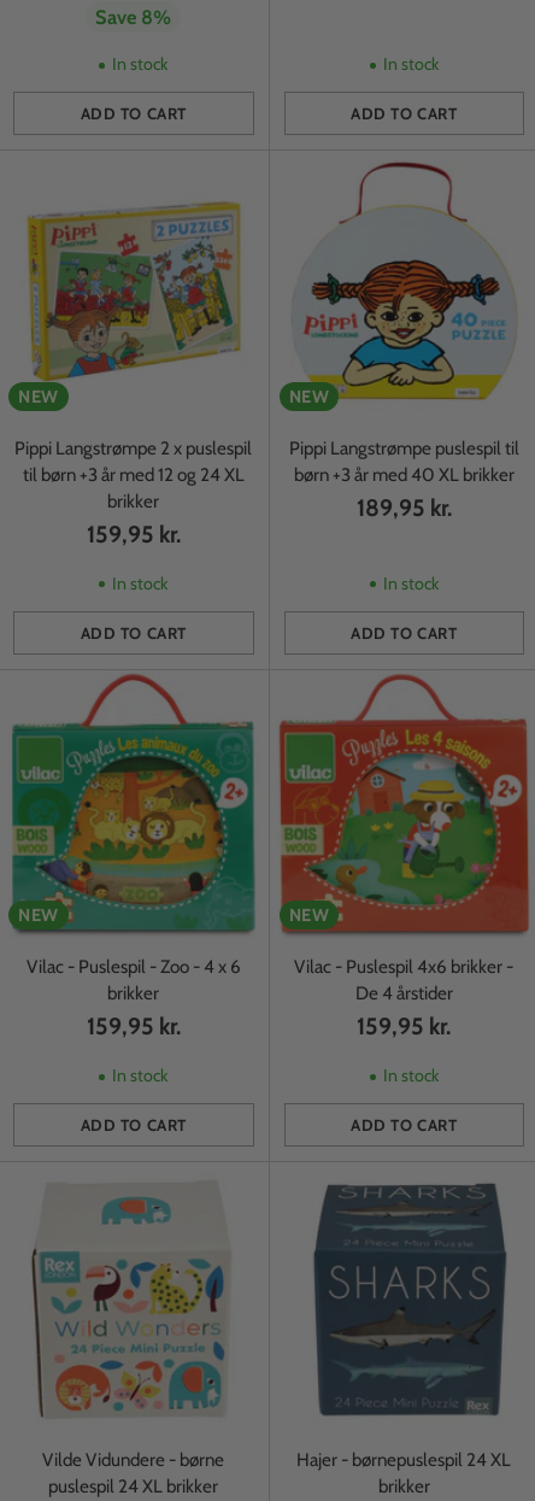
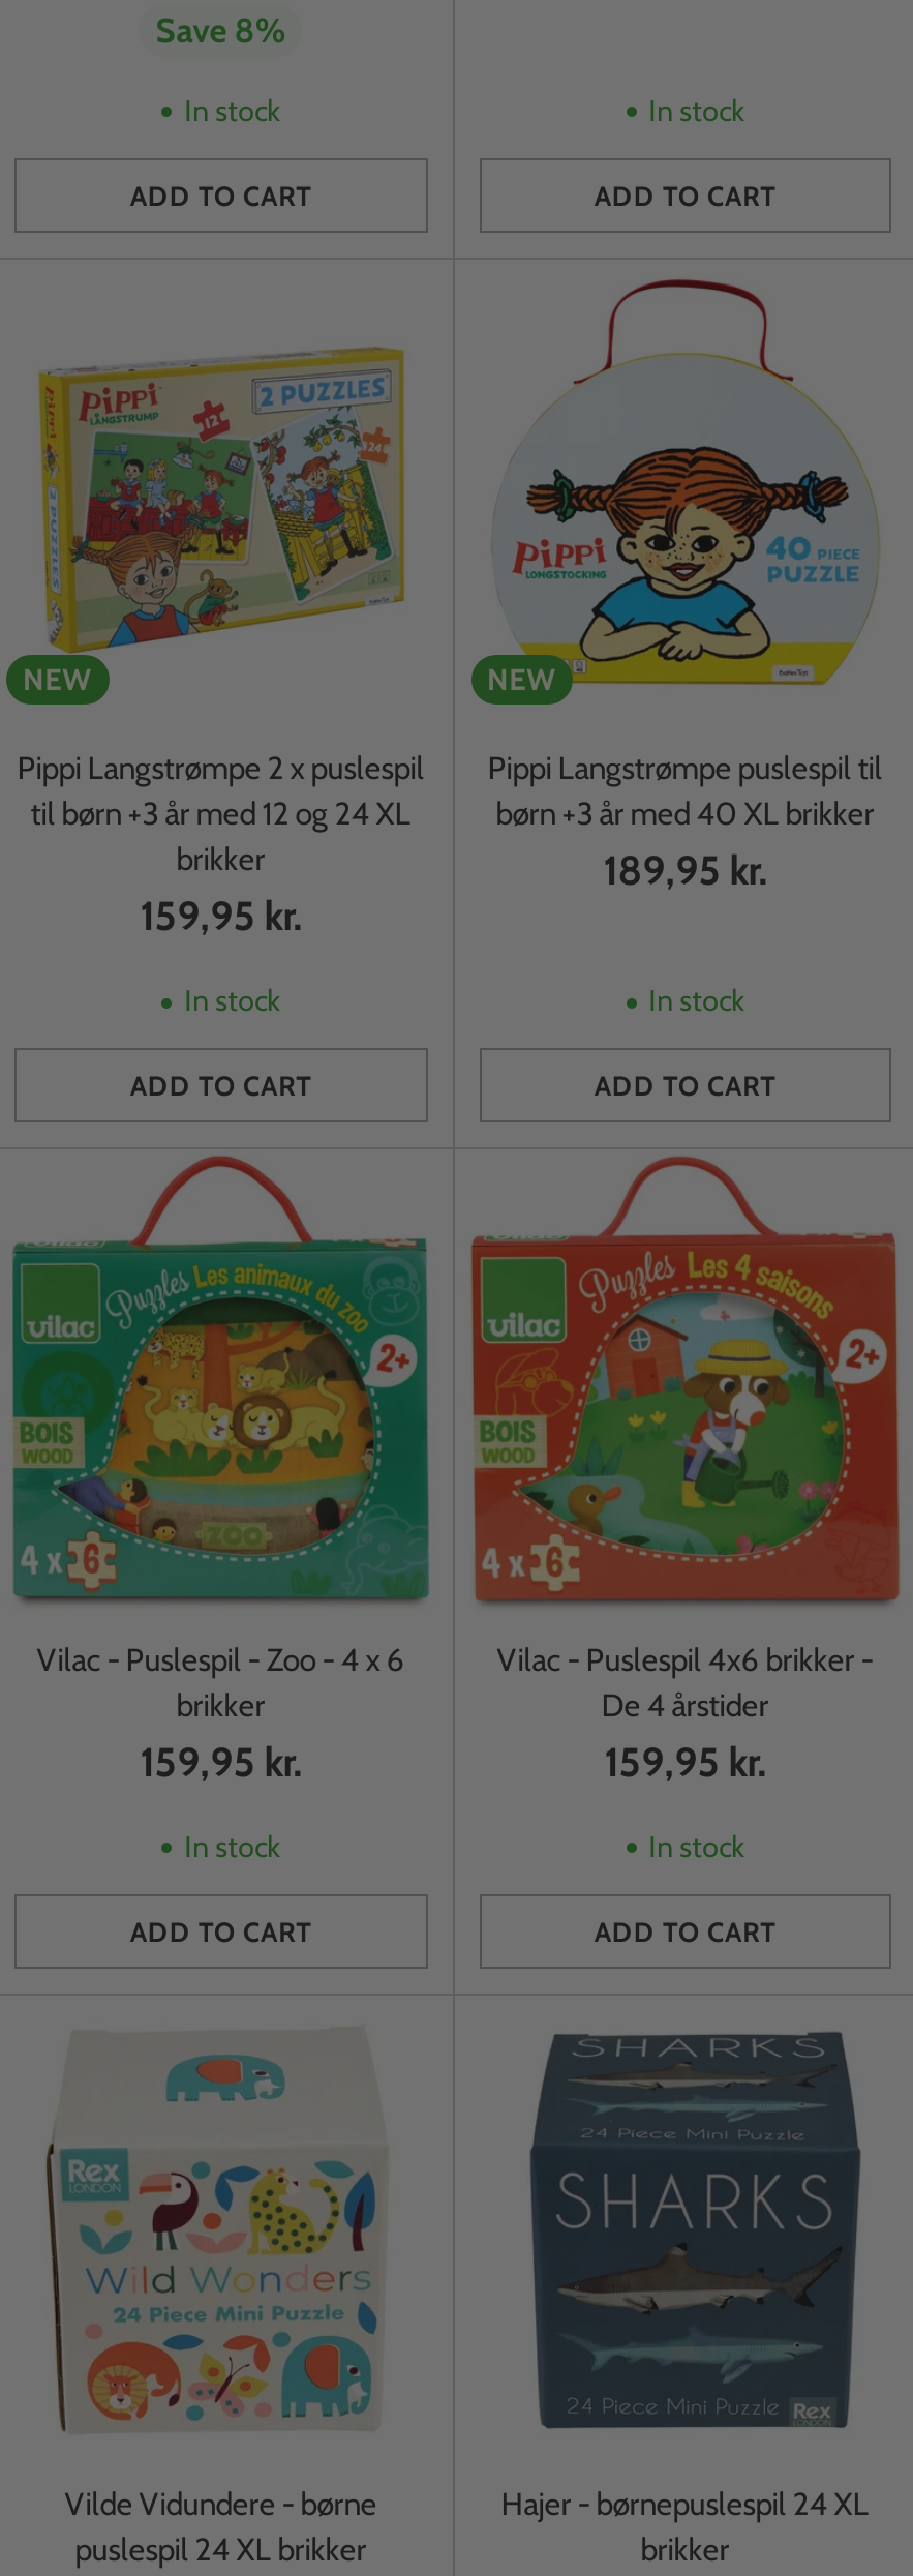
[18,905,59,926] NEW -> none
[289,905,329,926] NEW -> none

